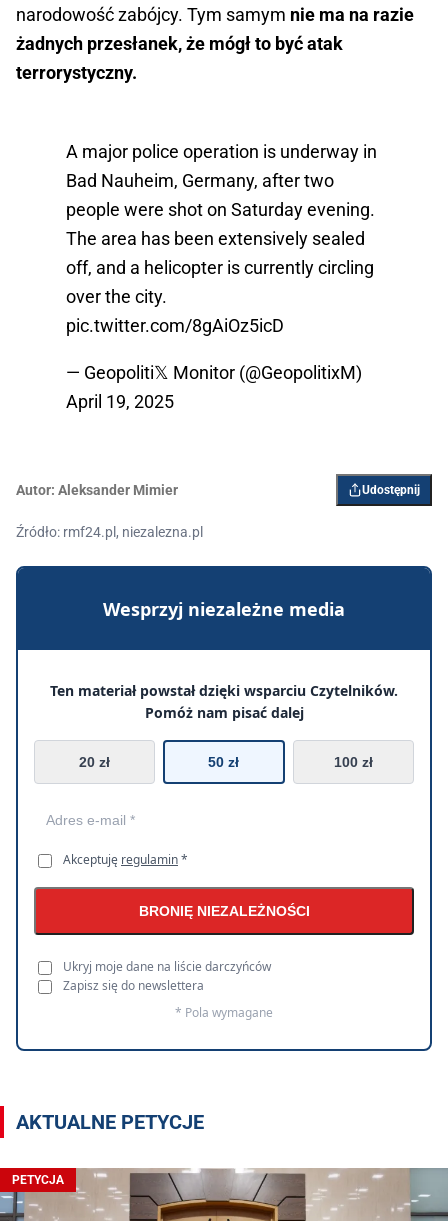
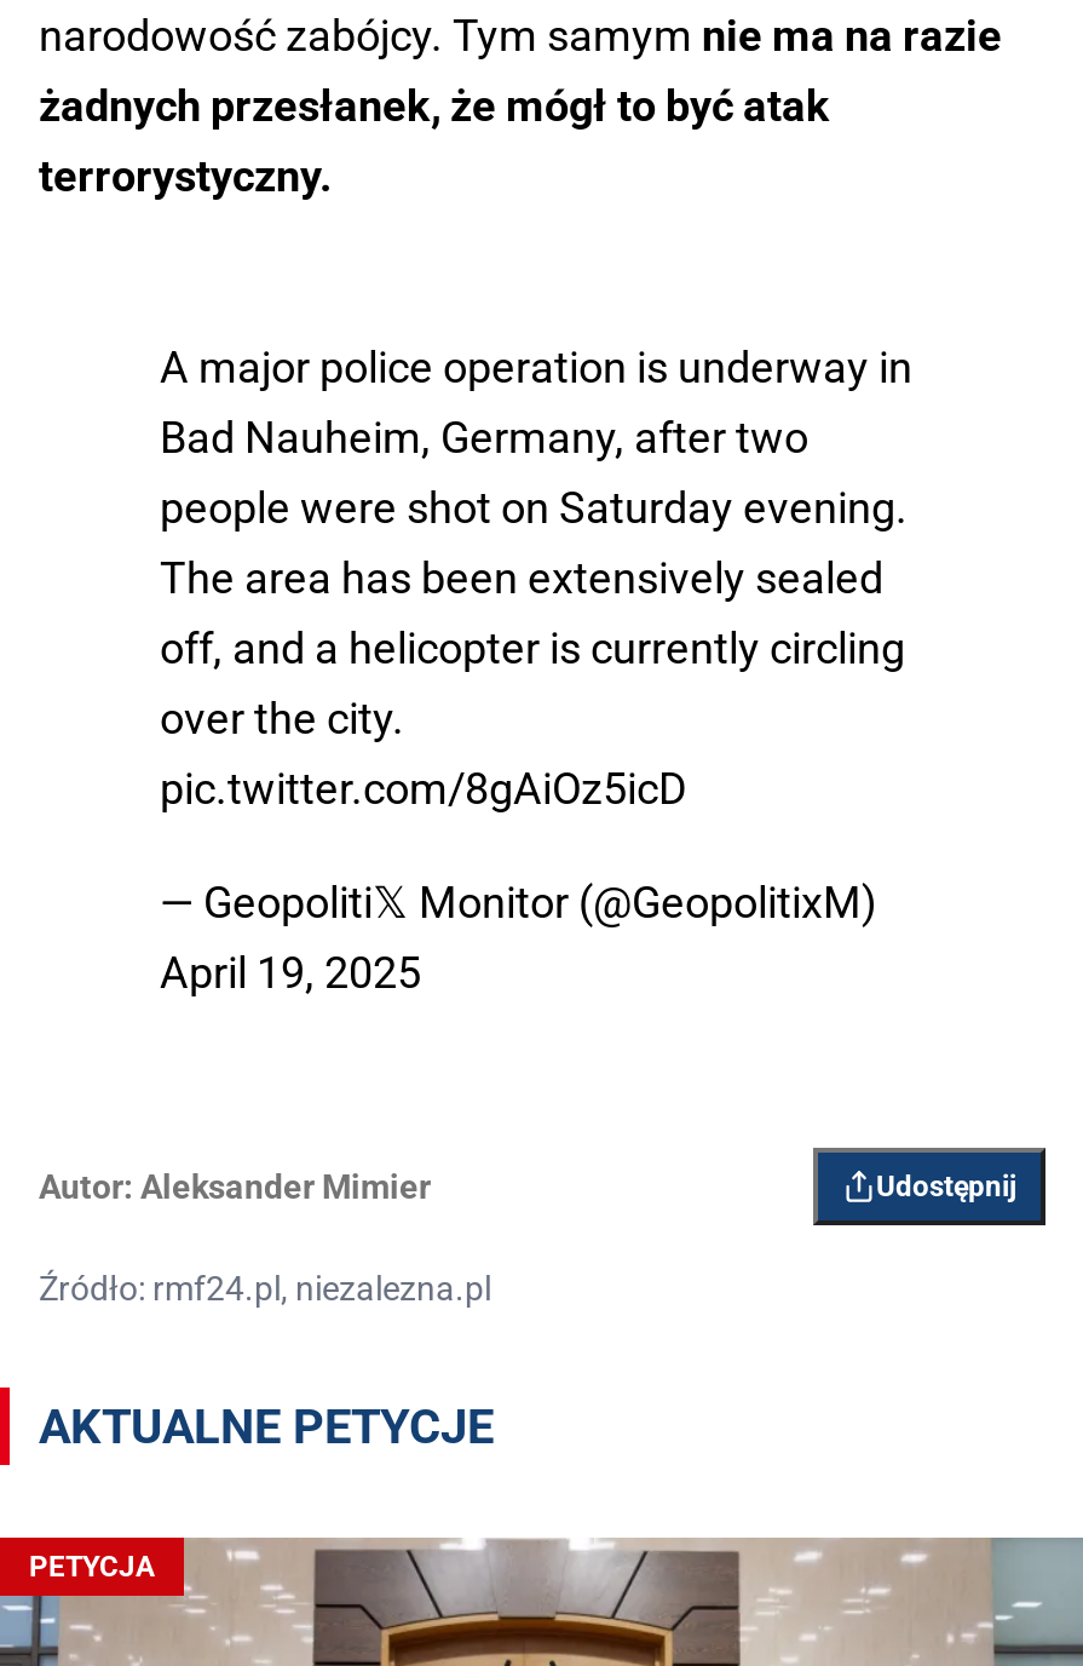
[15,565,433,1052] [image] | Wesprzyj niezależne media | Ten materiał powstał dzięki wsparciu Czytelników. | Pomóż nam pisać dalej | 20 zł | 50 zł | 100 zł -> none
[63,851,309,1021] Akceptuję regulamin * | BRONIĘ NIEZALEŻNOŚCI | Ukryj moje dane na liście darczyńców | Zapisz się do newslettera | * Pola wymagane -> none

